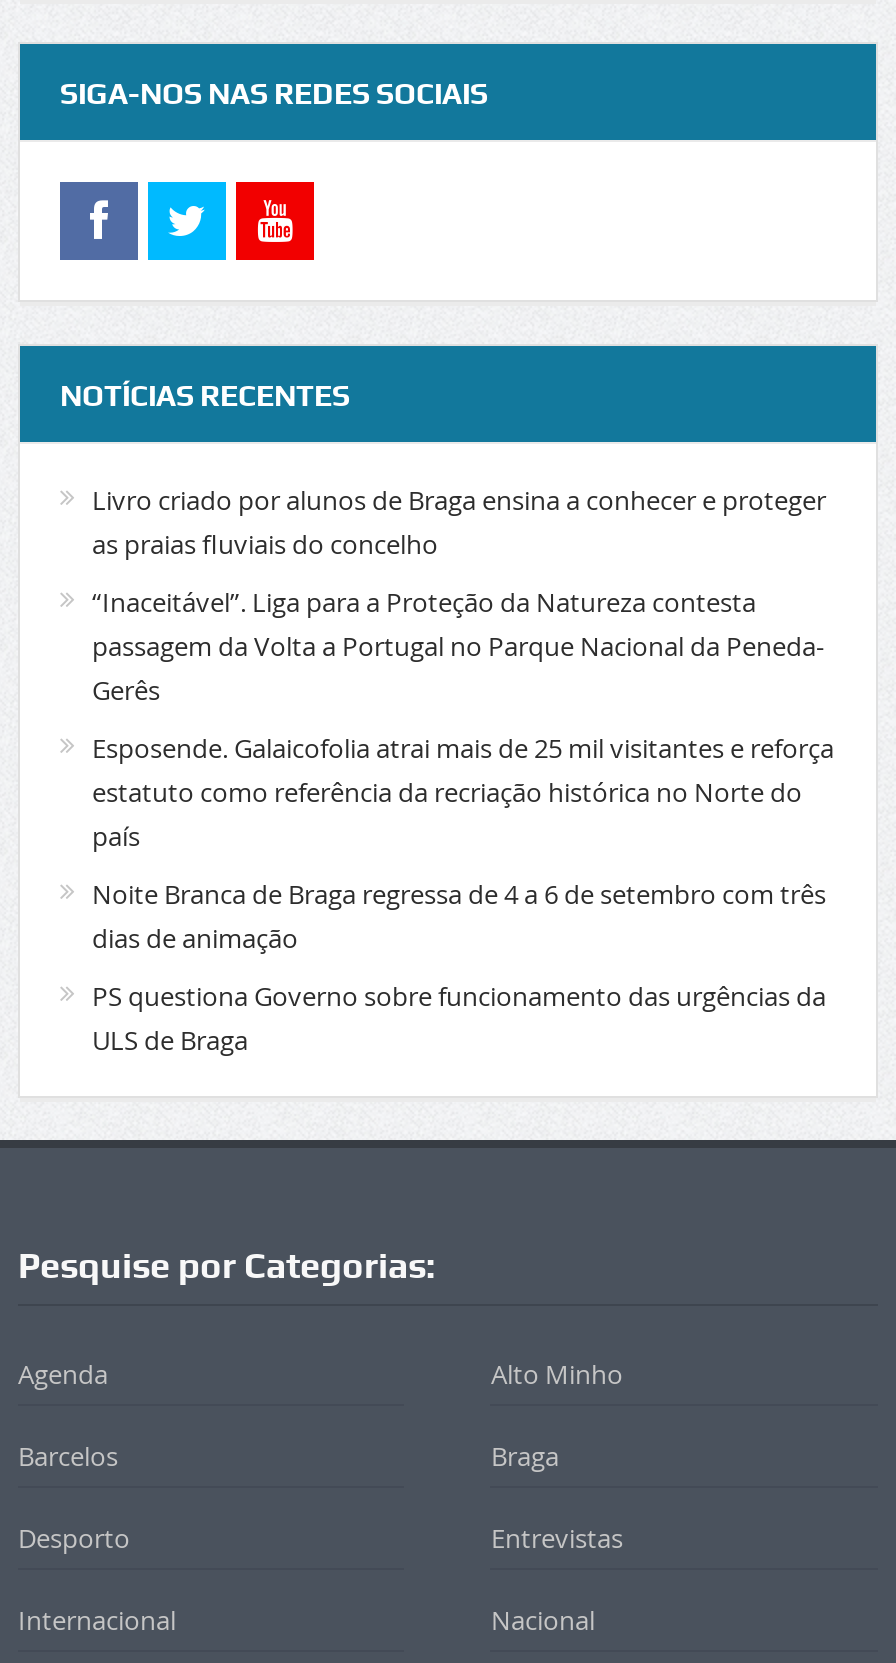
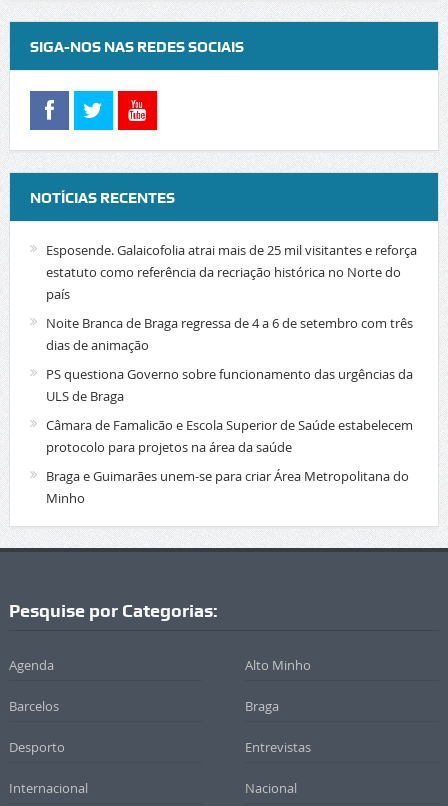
[92,483,826,709] Livro criado por alunos de Braga ensina a conhecer e proteger | as praias fluviais do concelho | “Inaceitável”. Liga para a Proteção da Natureza contesta | passagem da Volta a Portugal no Parque Nacional da Peneda- | Gerês -> none
moved [92,731,834,1059] -> [46,241,417,405]: Esposende. Galaicofolia atrai mais de 25 mil visitantes e reforça | estatuto como referência da recriação histórica no Norte do | país | Noite Branca de Braga regressa de 4 a 6 de setembro com três | dias de animação | PS questiona Governo sobre funcionamento das urgências da | ULS de Braga
none -> [46,416,413,507] Câmara de Famalicão e Escola Superior de Saúde estabelecem | protocolo para projetos na área da saúde | Braga e Guimarães unem-se para criar Área Metropolitana do | Minho

